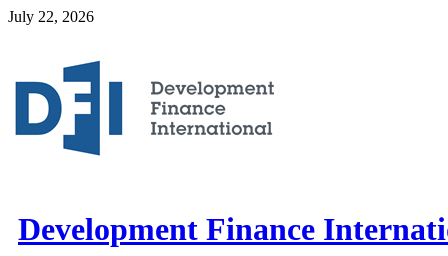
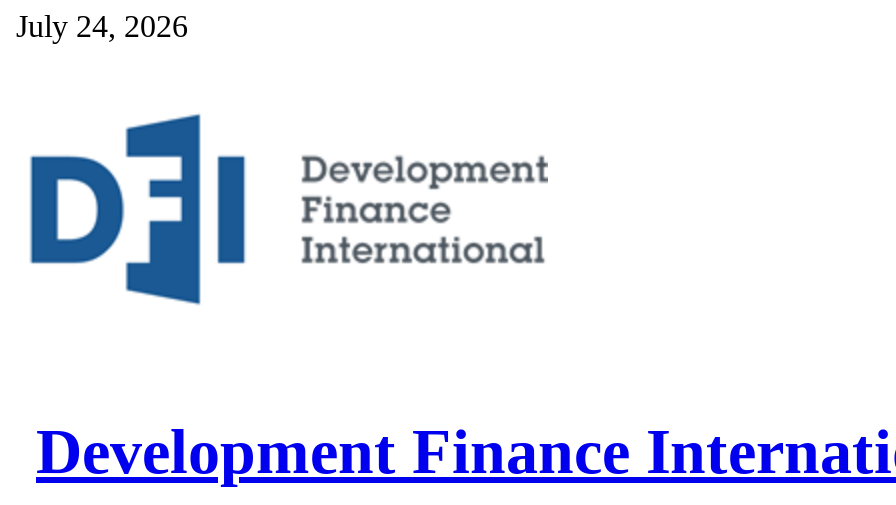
[8,8,94,25] July 22, 2026 -> [16,9,188,43] July 24, 2026

